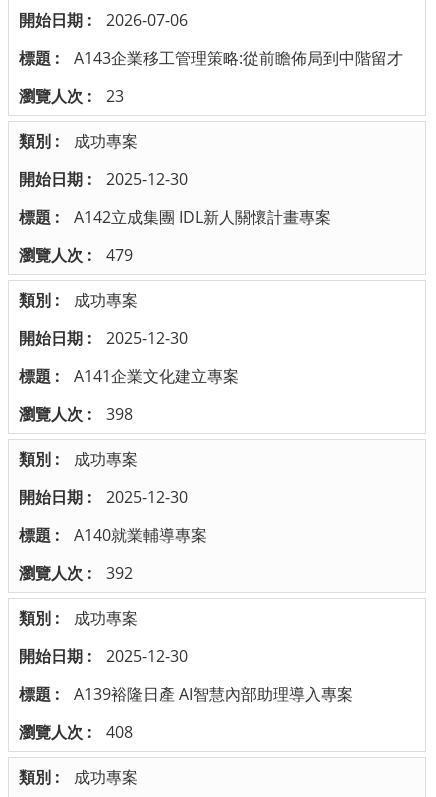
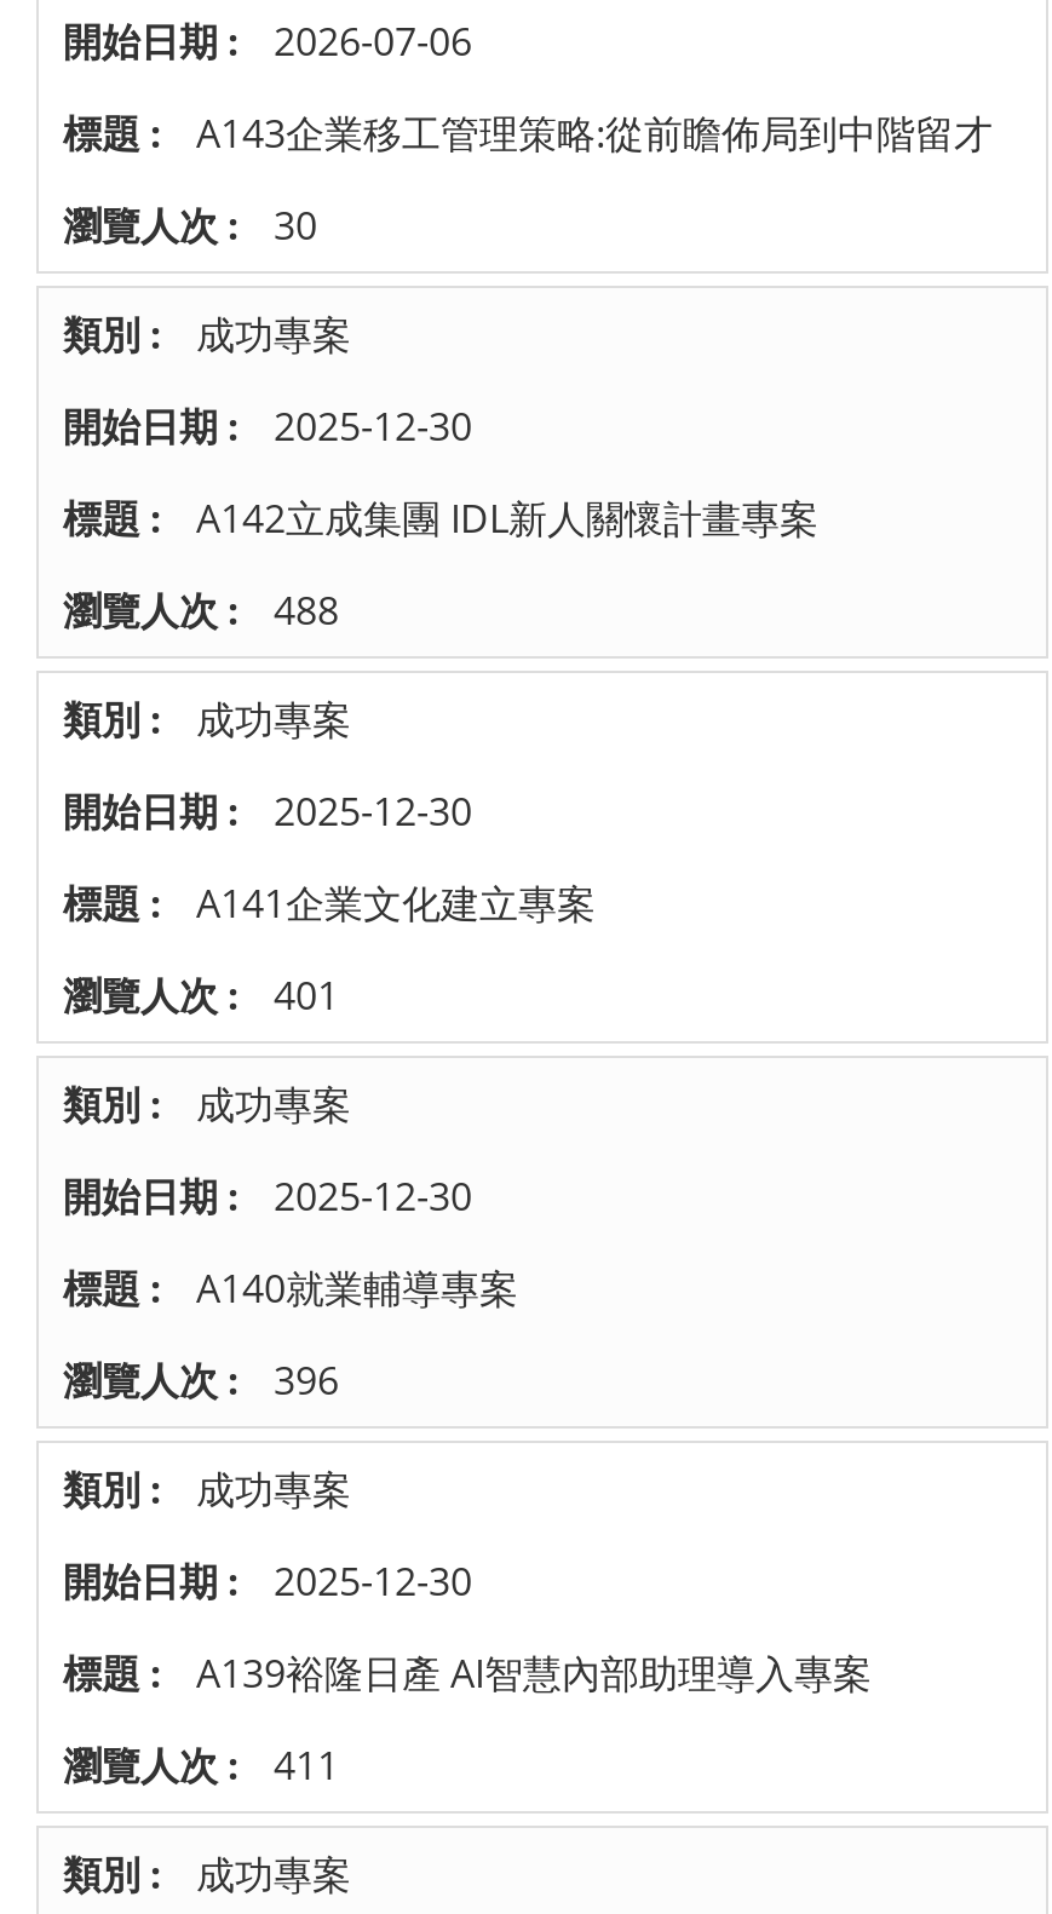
[106,85,124,107] 23 -> [274,198,317,252] 30
[106,244,133,266] 479 -> [274,583,339,637] 488
[106,403,133,425] 398 -> [274,968,339,1022] 401
[106,562,133,584] 392 -> [274,1353,339,1407] 396
[106,721,133,743] 408 -> [274,1738,339,1791] 411

